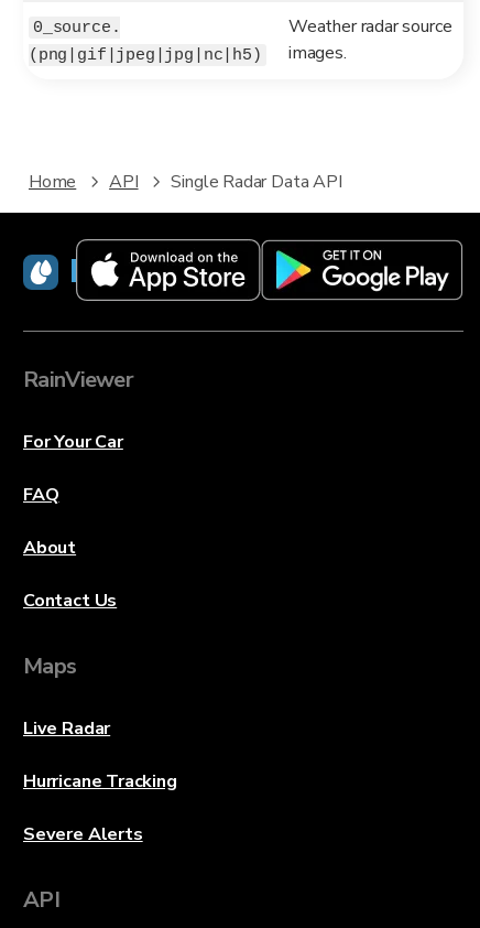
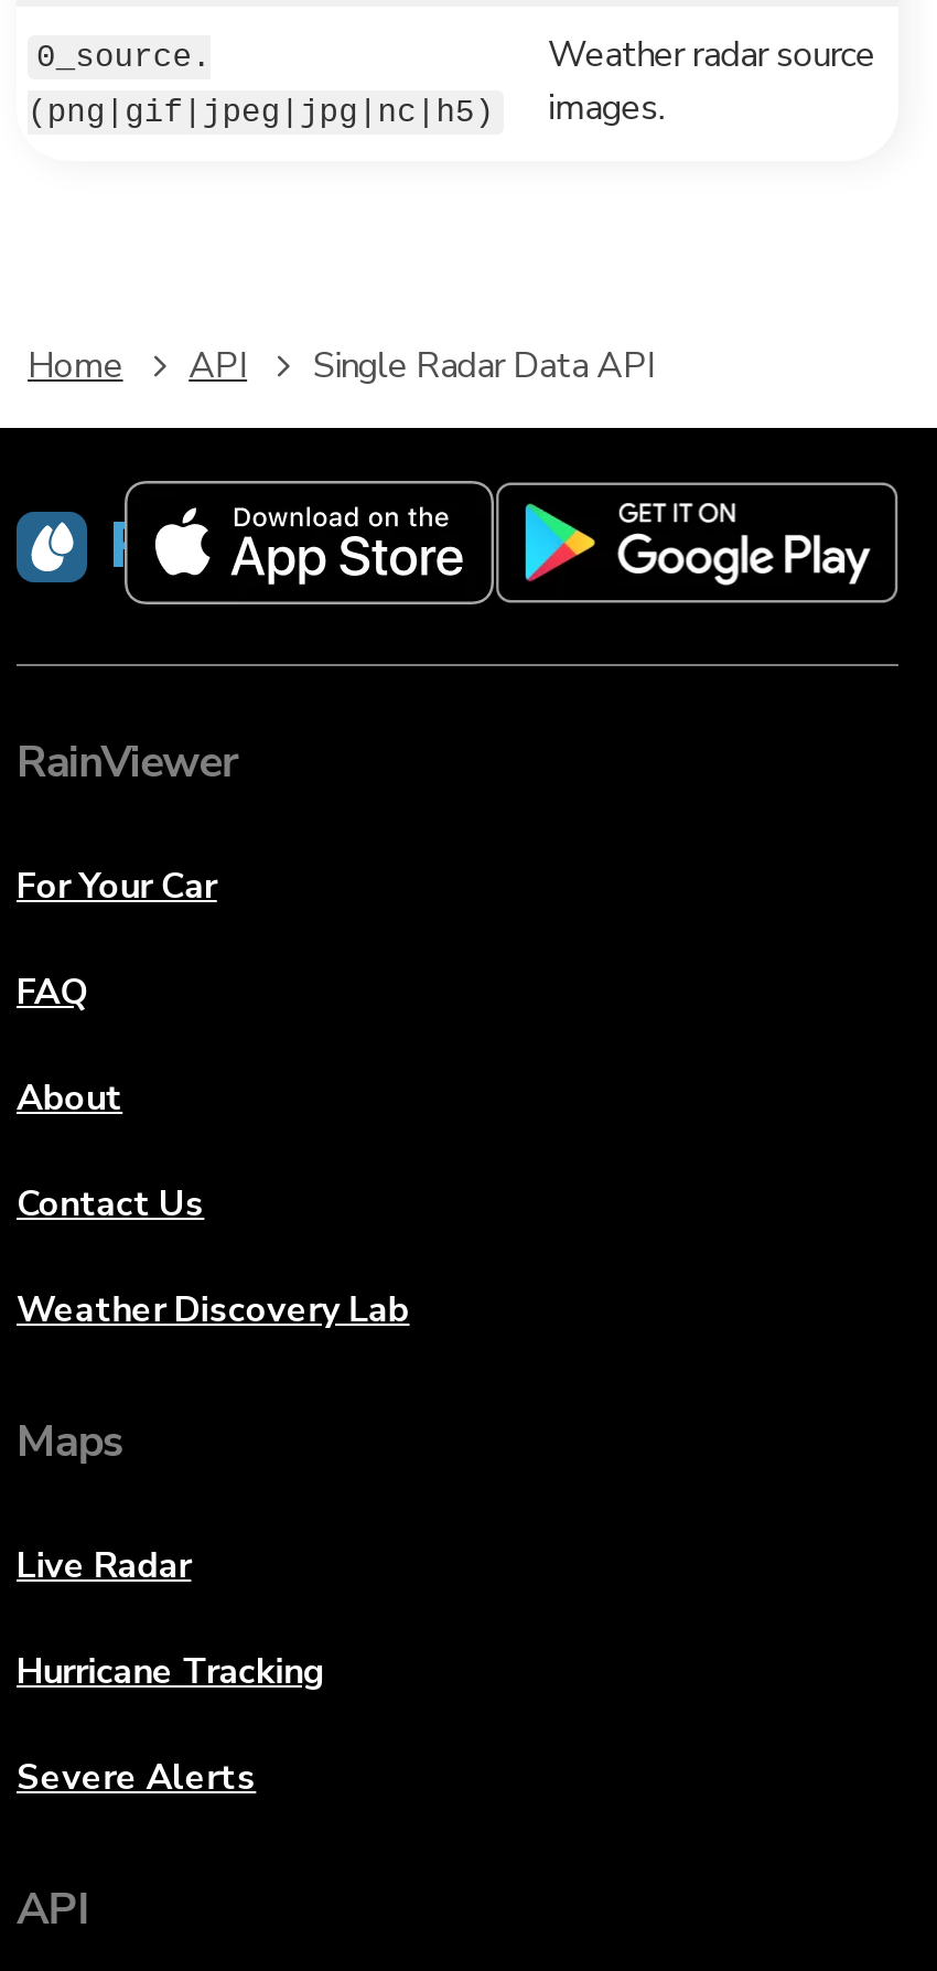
none -> [17,1286,409,1335] Weather Discovery Lab

